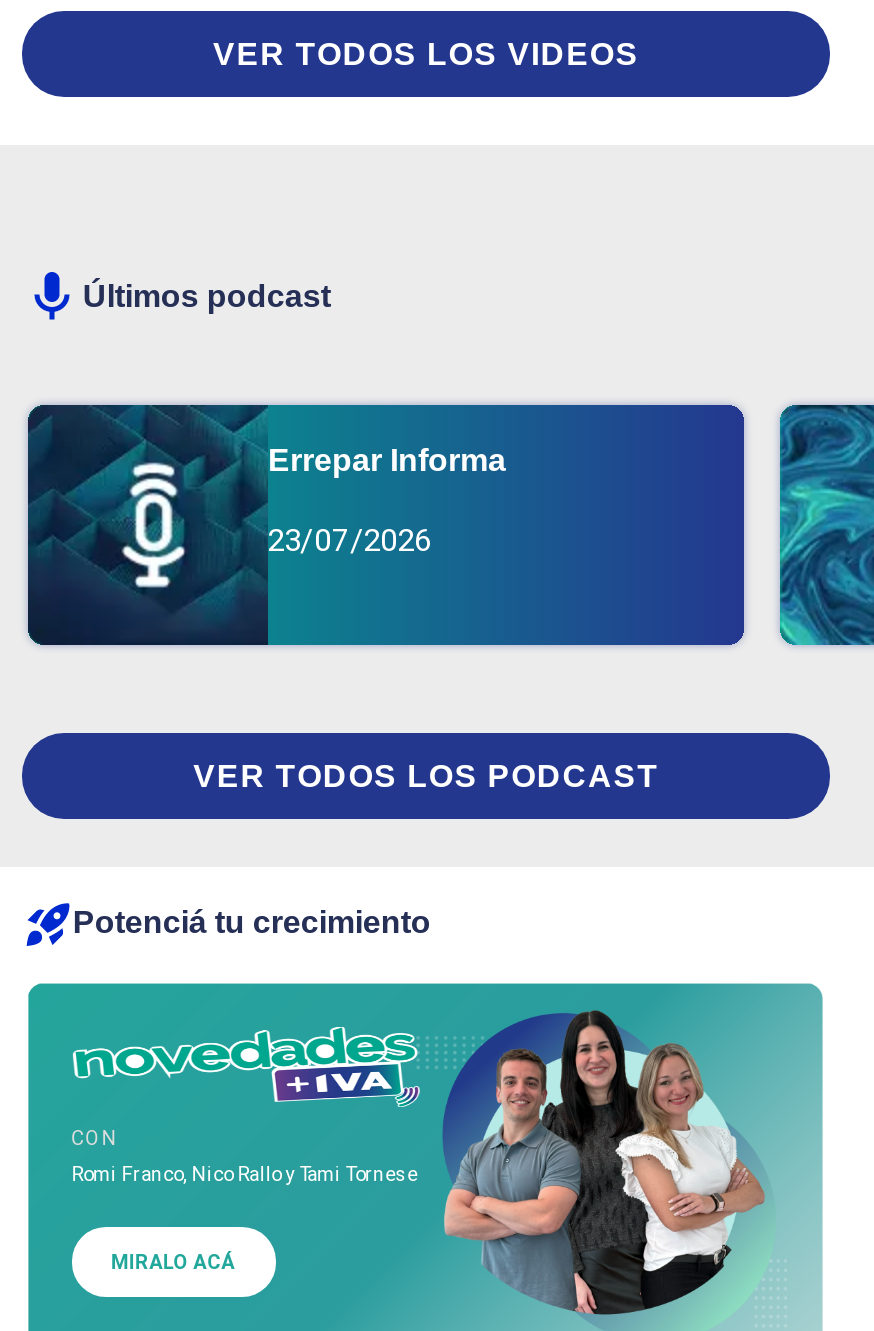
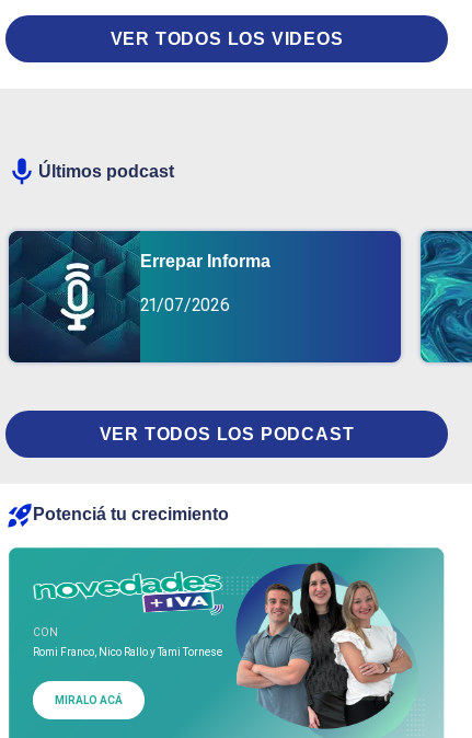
[268,521,434,559] 23/07/2026 -> [140,294,230,315] 21/07/2026

